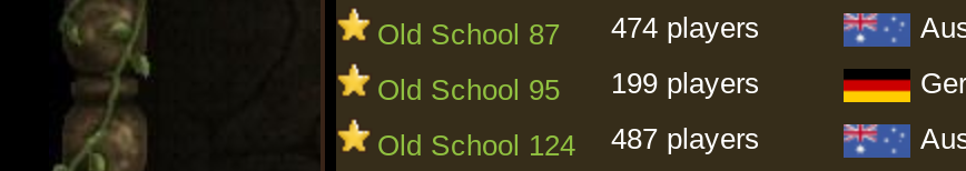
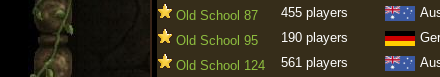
[377,11,760,51] Old School 87 474 players -> [175,5,347,23] Old School 87 455 players
[377,67,760,107] Old School 95 199 players -> [175,30,347,48] Old School 95 190 players
[377,122,760,162] Old School 124 487 players -> [175,55,347,73] Old School 124 561 players

